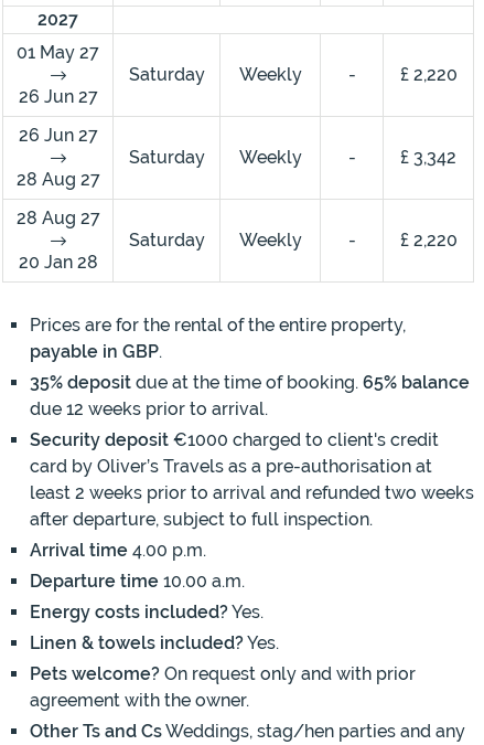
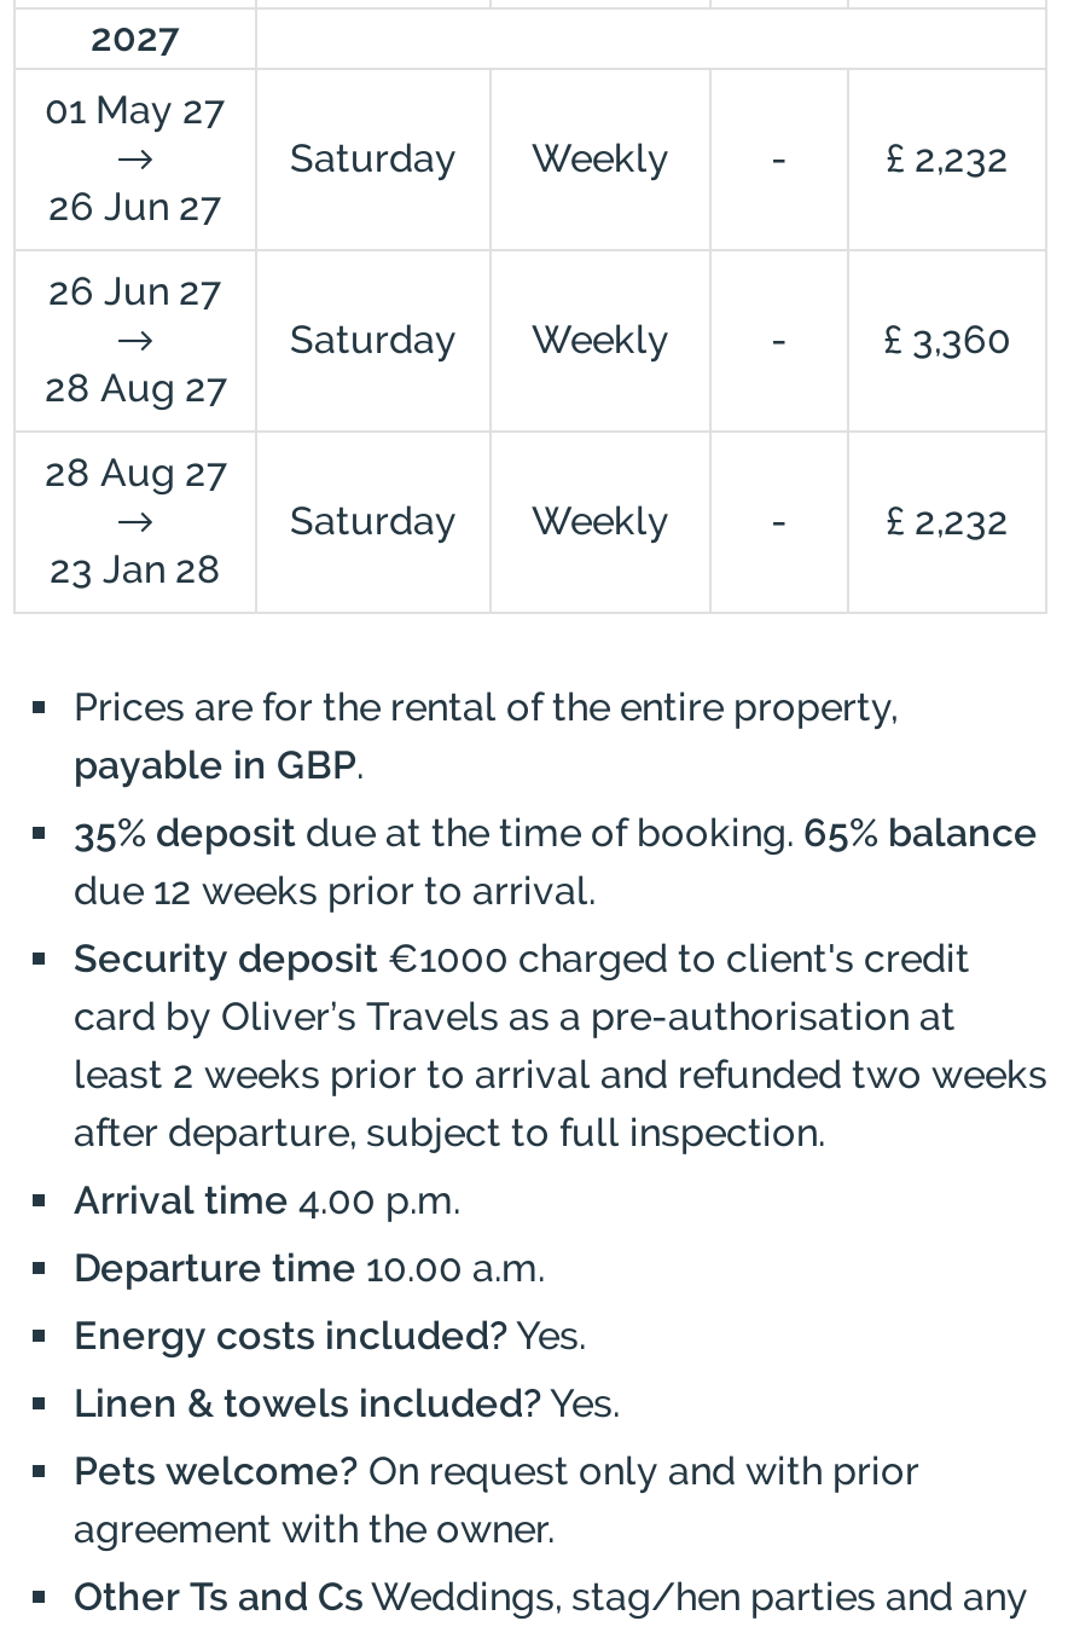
[400,64,457,85] £ 2,220 -> [886,136,1009,182] £ 2,232
[400,147,456,168] £ 3,342 -> [883,318,1011,364] £ 3,360
[400,230,457,251] £ 2,220 -> [886,499,1009,545] £ 2,232
[18,252,98,273] 20 Jan 28 -> [50,547,221,593] 23 Jan 28

